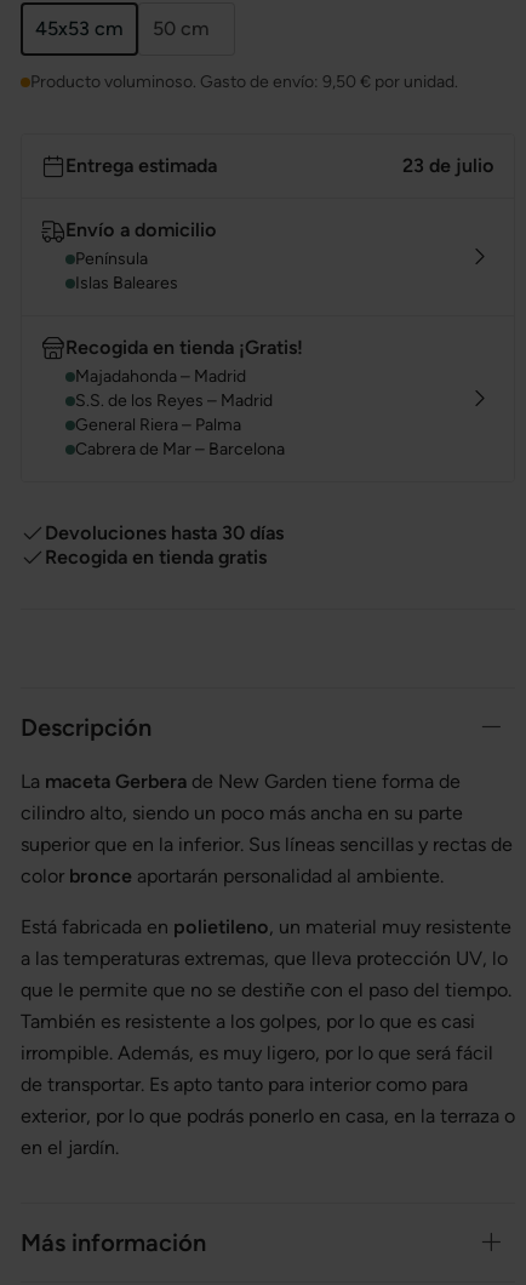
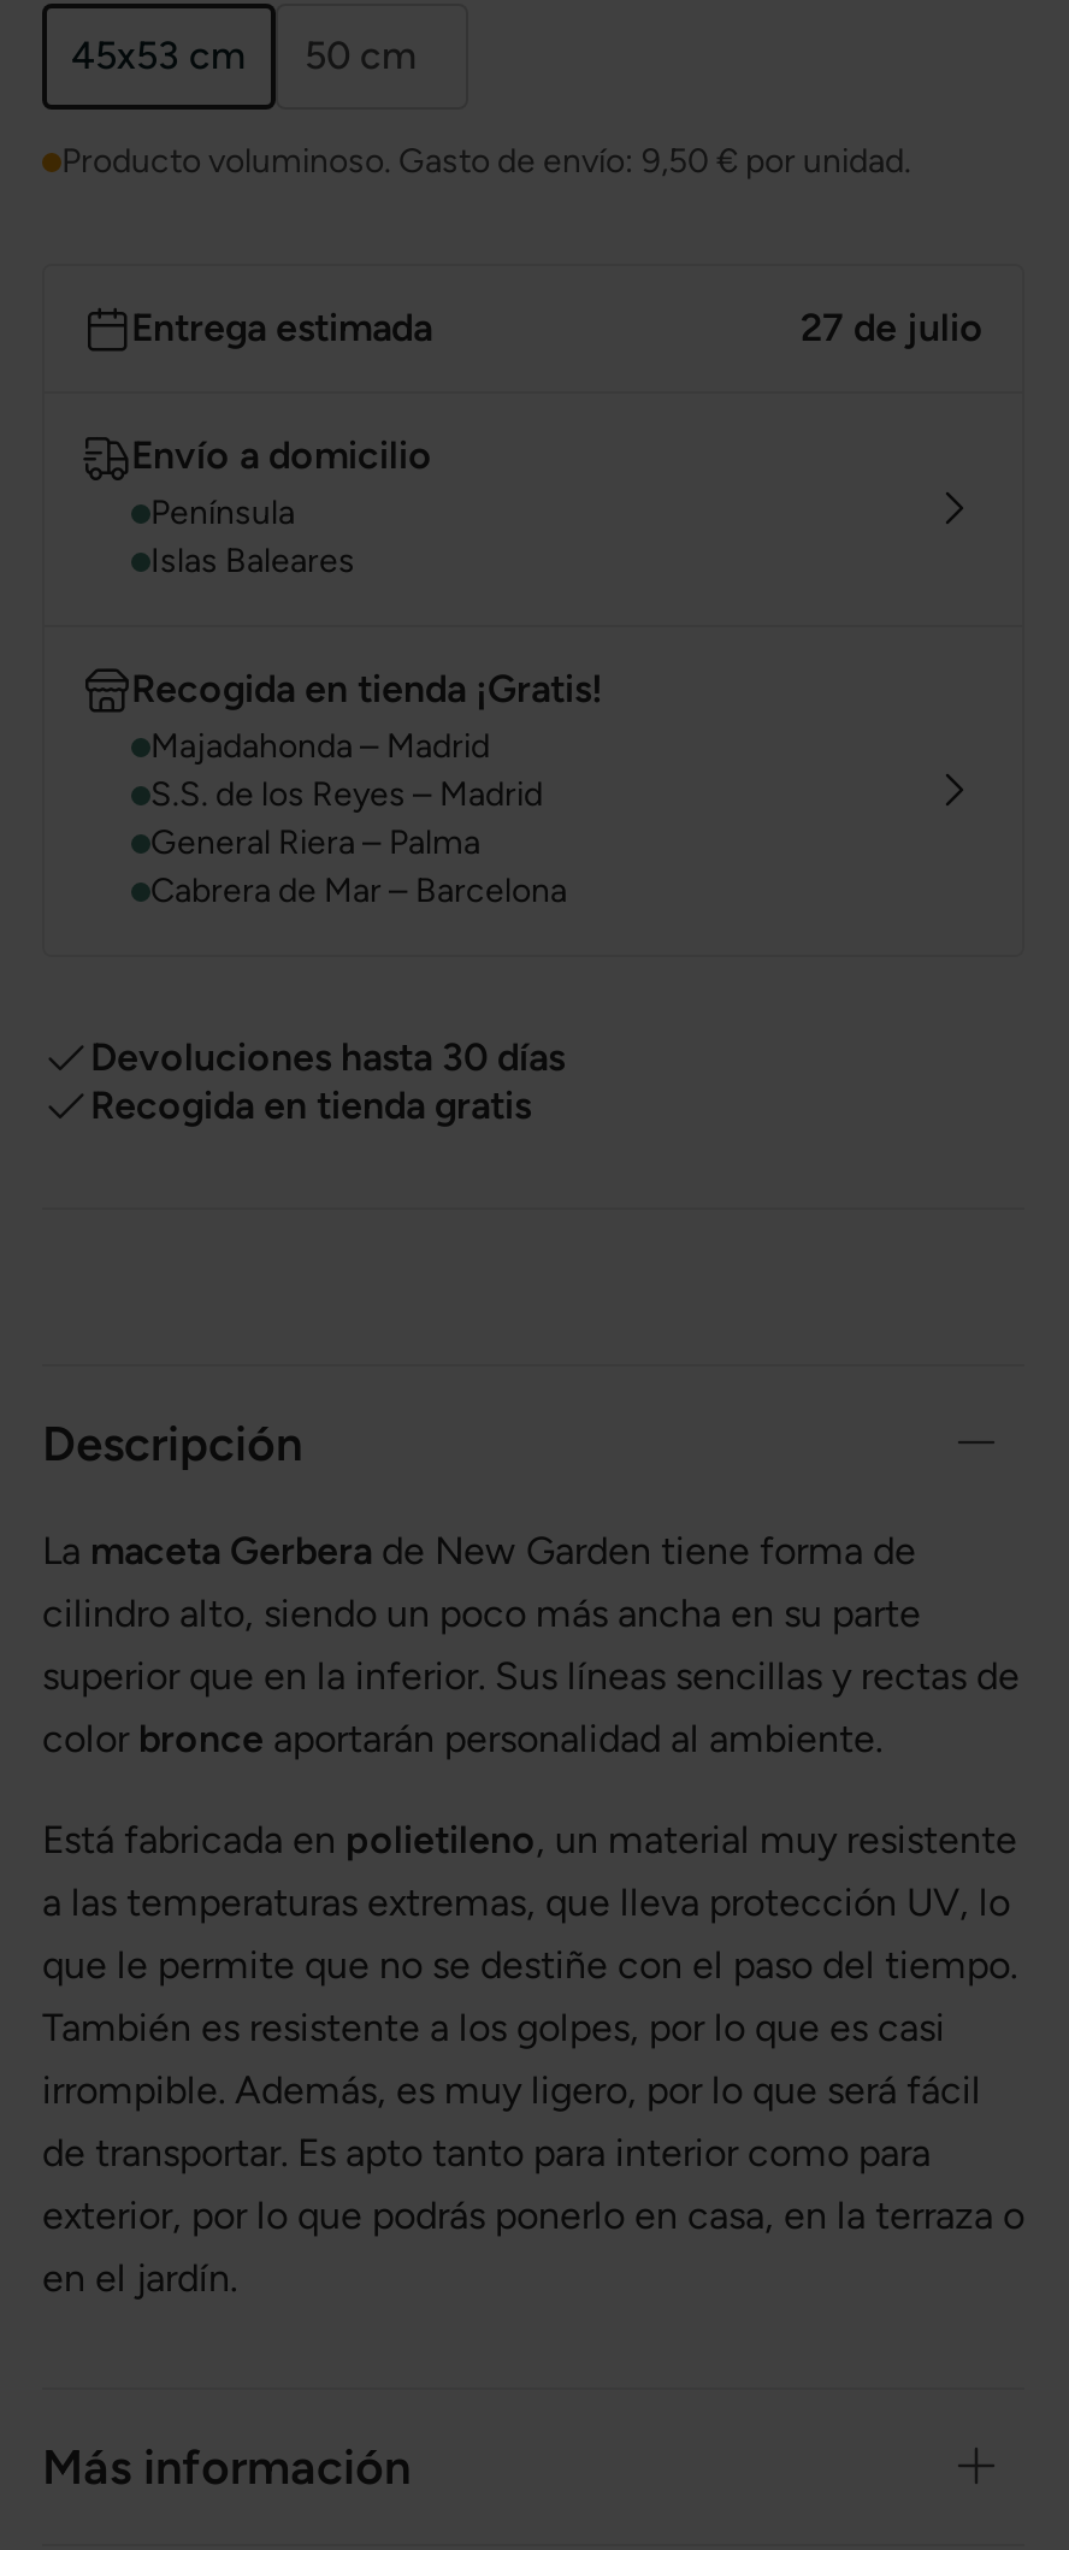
[402,153,494,176] 23 de julio -> [801,303,984,349] 27 de julio

